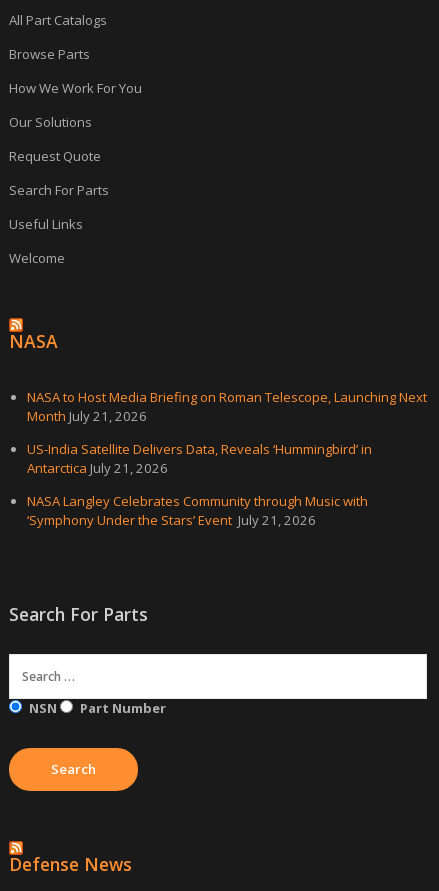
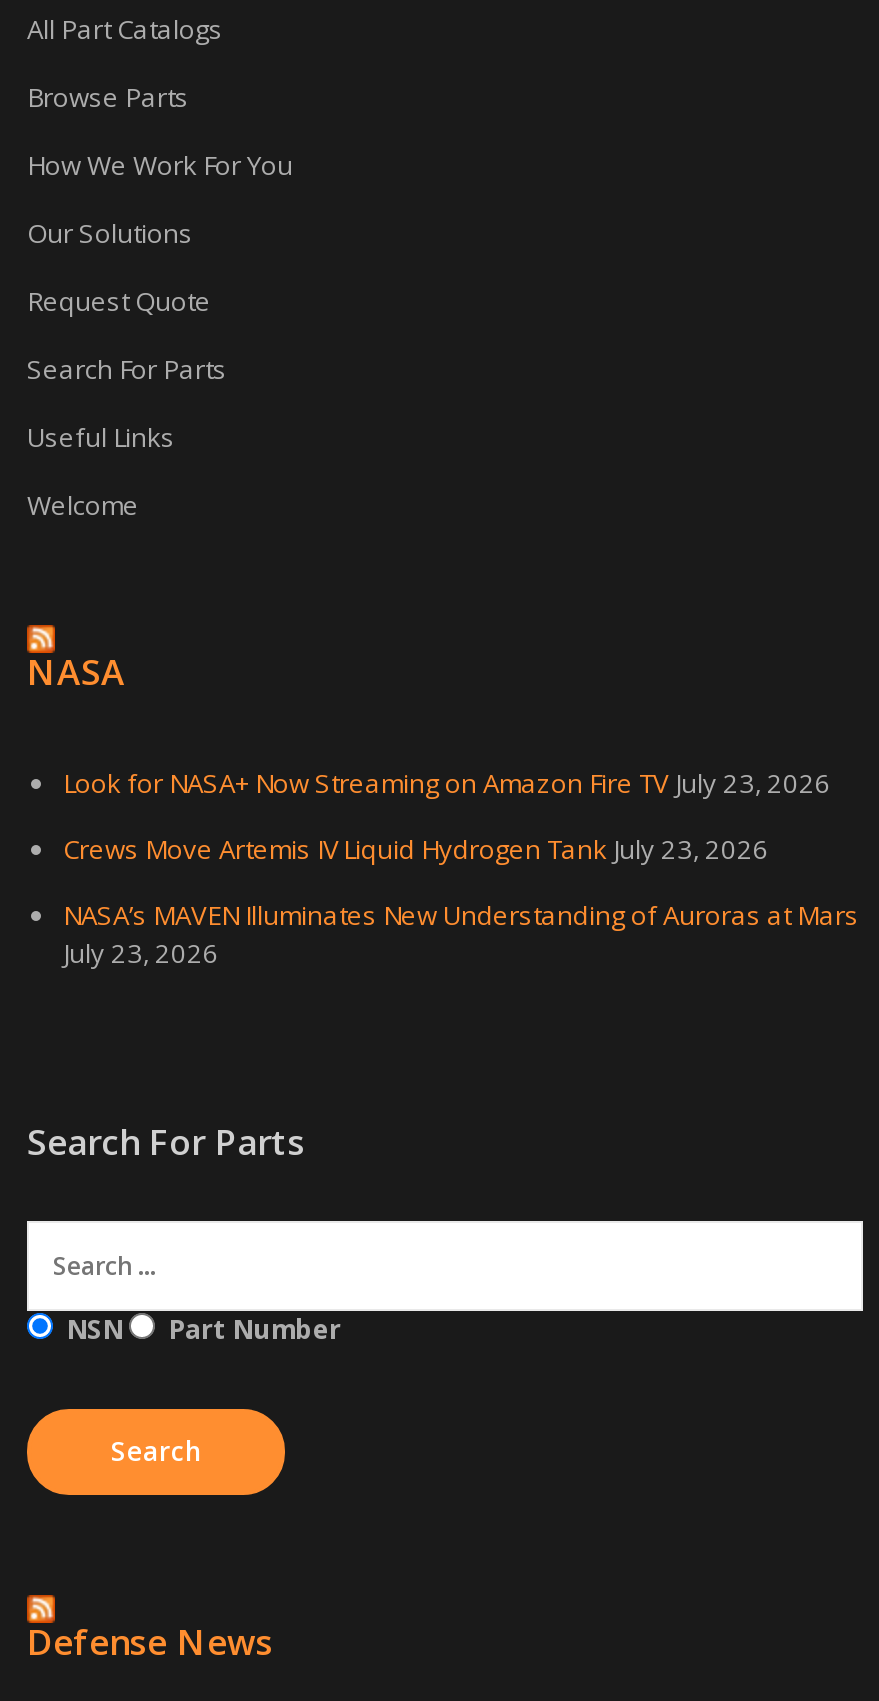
[27,388,427,425] NASA to Host Media Briefing on Roman Telescope, Launching Next | Month July 21, 2026 -> [63,765,831,801] Look for NASA+ Now Streaming on Amazon Fire TV July 23, 2026
[27,440,372,477] US-India Satellite Delivers Data, Reveals ‘Hummingbird’ in | Antarctica July 21, 2026 -> [63,831,769,867] Crews Move Artemis IV Liquid Hydrogen Tank July 23, 2026
[27,492,368,529] NASA Langley Celebrates Community through Music with | ‘Symphony Under the Stars’ Event July 21, 2026 -> [63,897,859,971] NASA’s MAVEN Illuminates New Understanding of Auroras at Mars | July 23, 2026

